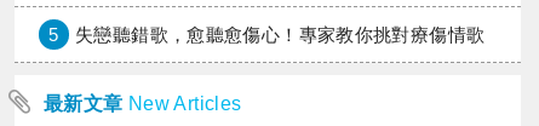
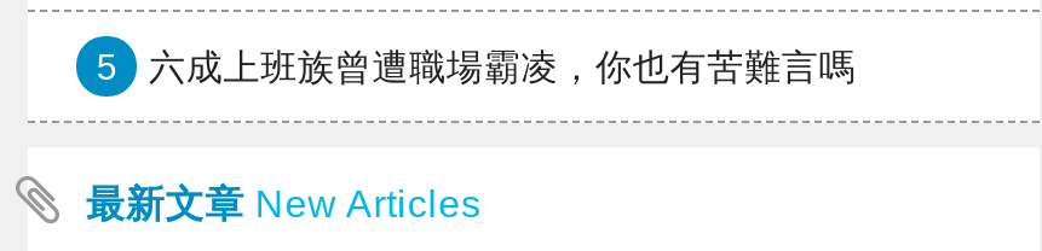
[75,24,485,45] 失戀聽錯歌，愈聽愈傷心！專家教你挑對療傷情歌 -> [149,46,856,87] 六成上班族曾遭職場霸凌，你也有苦難言嗎

